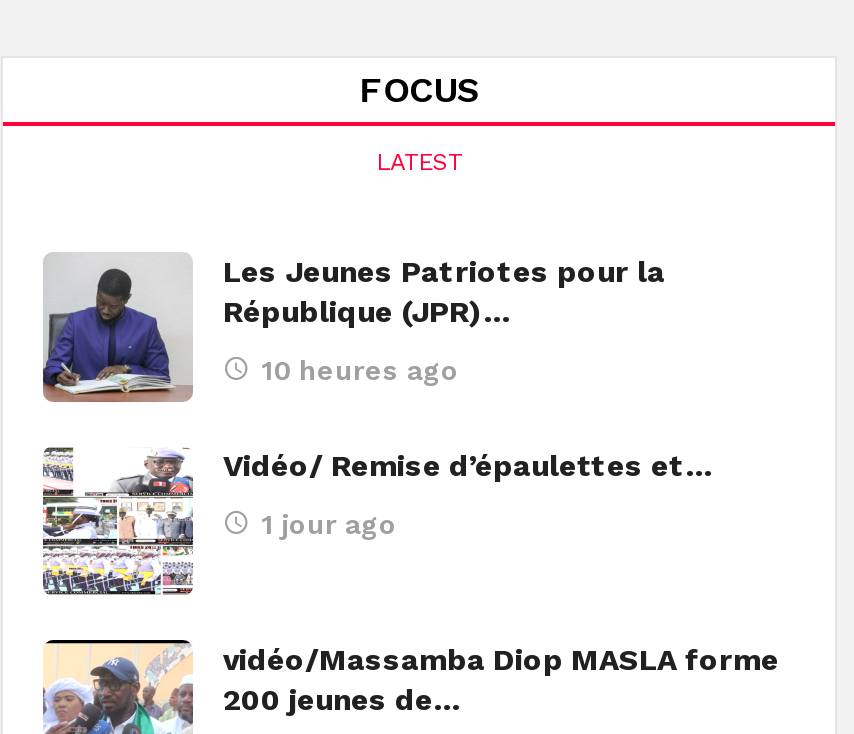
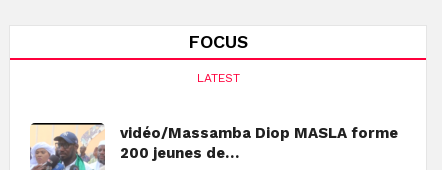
[41,253,713,539] [image] | Les Jeunes Patriotes pour la | République (JPR)… | 10 heures ago | Vidéo/ Remise d’épaulettes et… | 1 jour ago -> none
[41,446,195,596] [image] -> none

